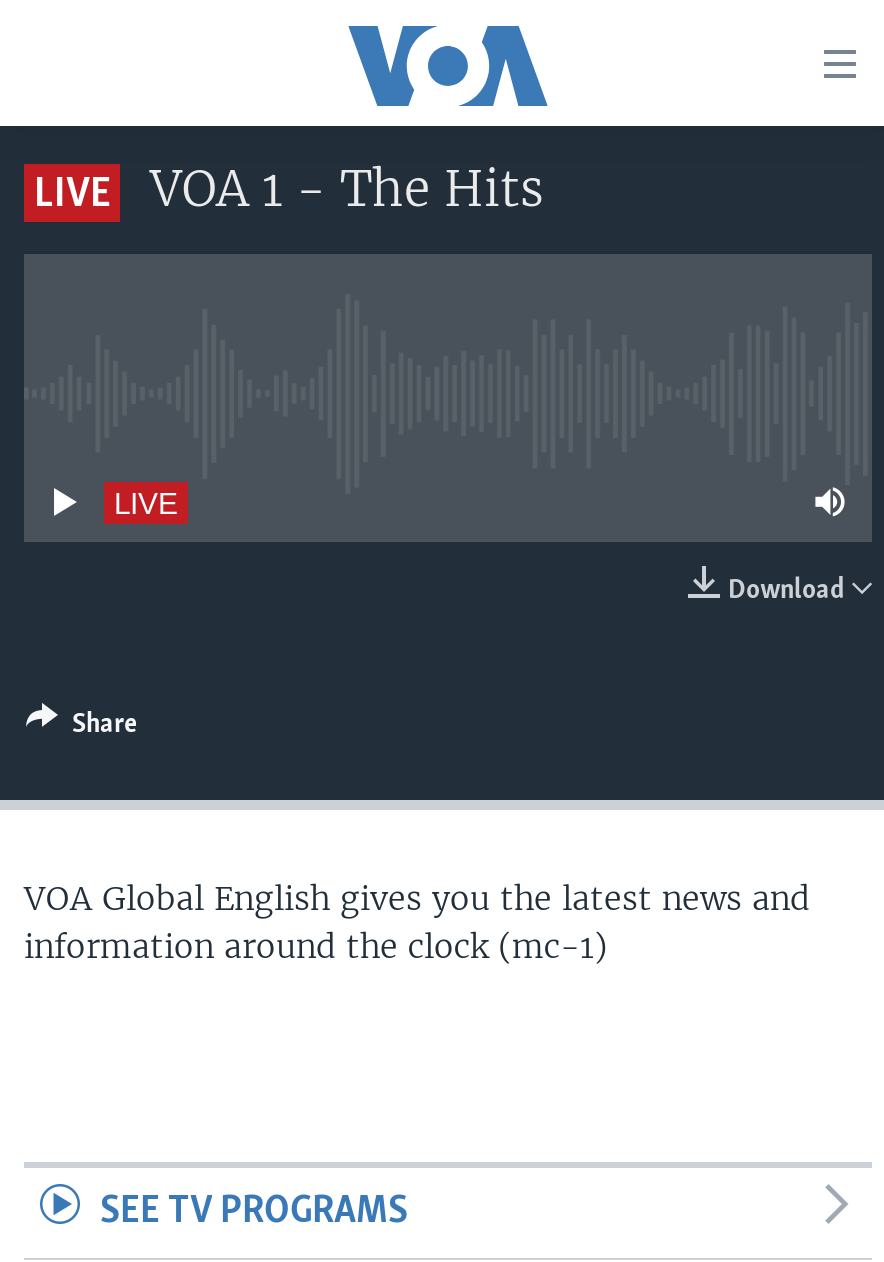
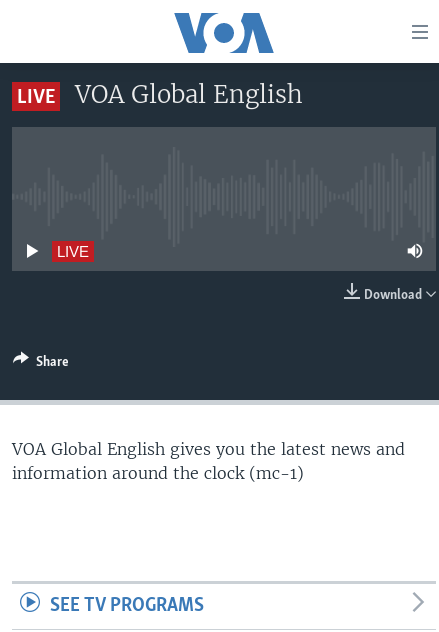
[150,158,544,220] VOA 1 - The Hits -> [75,79,303,110] VOA Global English

